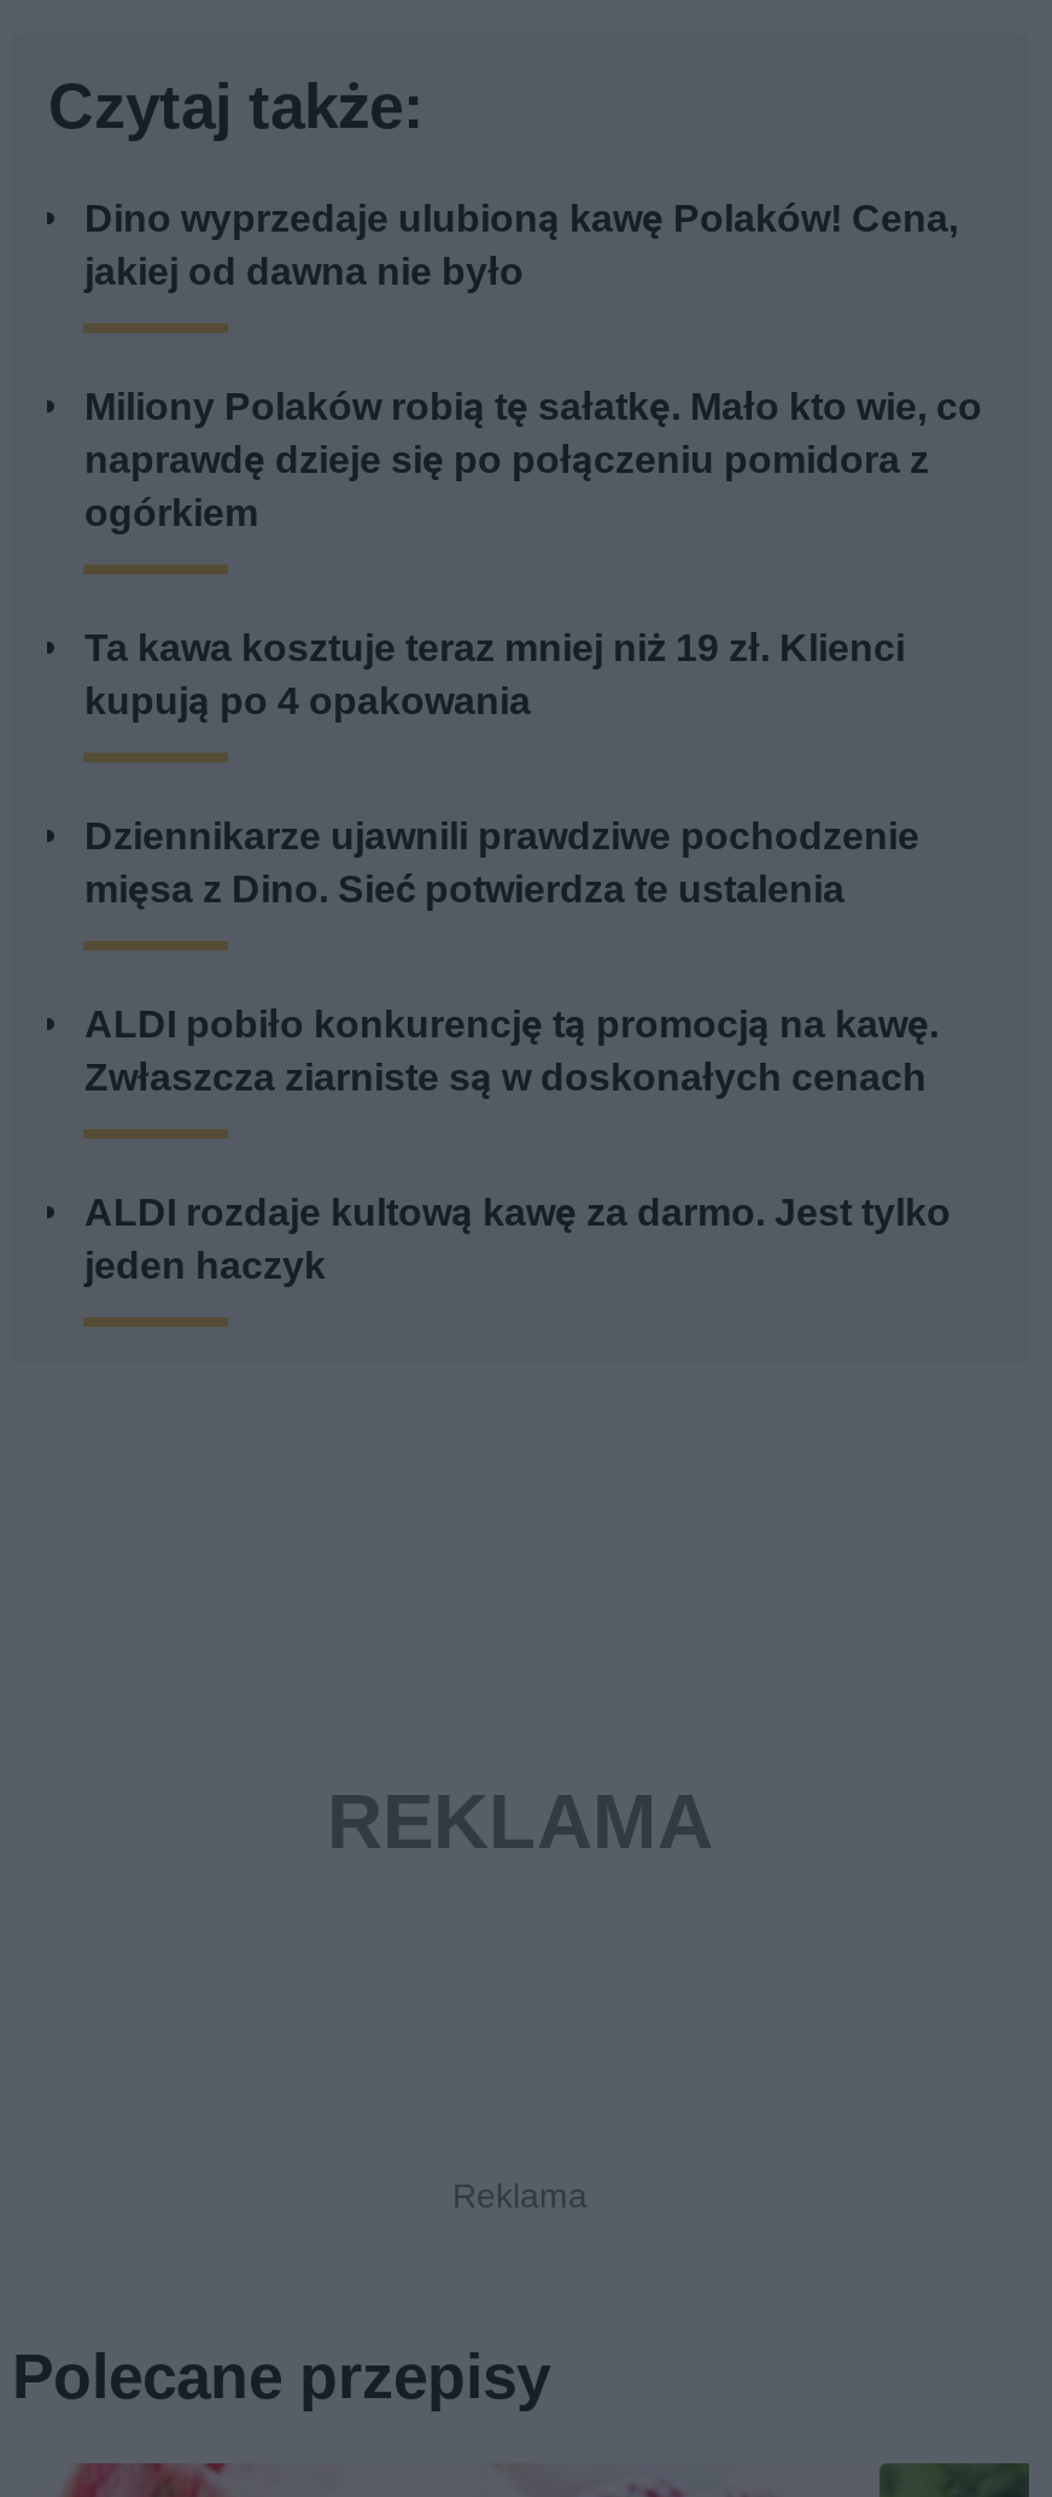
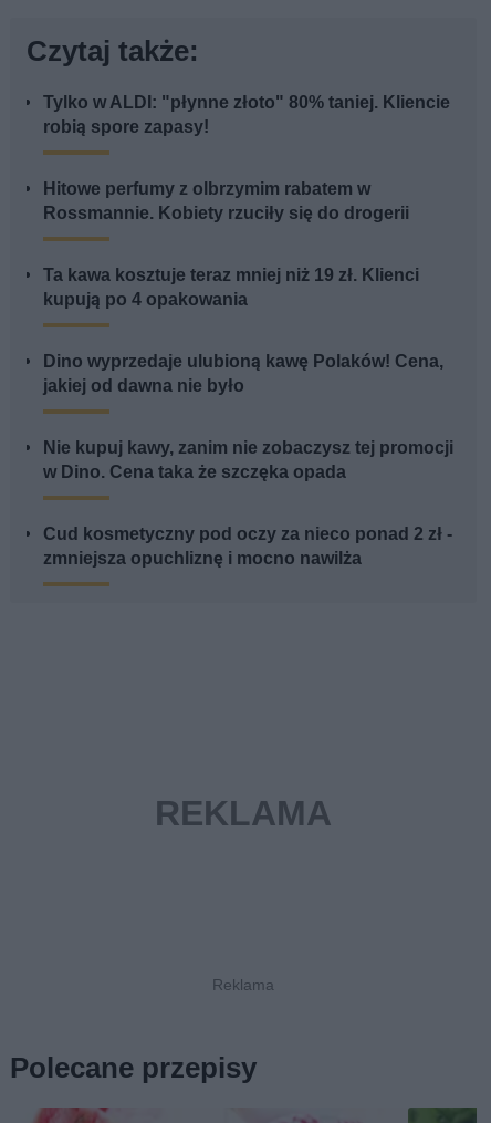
none -> [44,91,451,137] Tylko w ALDI: "płynne złoto" 80% taniej. Kliencie | robią spore zapasy!
moved [84,195,958,294] -> [44,350,444,396]: Dino wyprzedaje ulubioną kawę Polaków! Cena, | jakiej od dawna nie było
[84,383,982,535] Miliony Polaków robią tę sałatkę. Mało kto wie, co | naprawdę dzieje się po połączeniu pomidora z | ogórkiem -> [44,178,410,223] Hitowe perfumy z olbrzymim rabatem w | Rossmannie. Kobiety rzuciły się do drogerii
[84,812,919,911] Dziennikarze ujawnili prawdziwe pochodzenie | mięsa z Dino. Sieć potwierdza te ustalenia -> none
[84,1000,938,1099] ALDI pobiło konkurencję tą promocją na kawę. | Zwłaszcza ziarniste są w doskonałych cenach -> [44,437,454,482] Nie kupuj kawy, zanim nie zobaczysz tej promocji | w Dino. Cena taka że szczęka opada
[84,1189,950,1288] ALDI rozdaje kultową kawę za darmo. Jest tylko | jeden haczyk -> [44,523,453,568] Cud kosmetyczny pod oczy za nieco ponad 2 zł - | zmniejsza opuchliznę i mocno nawilża

